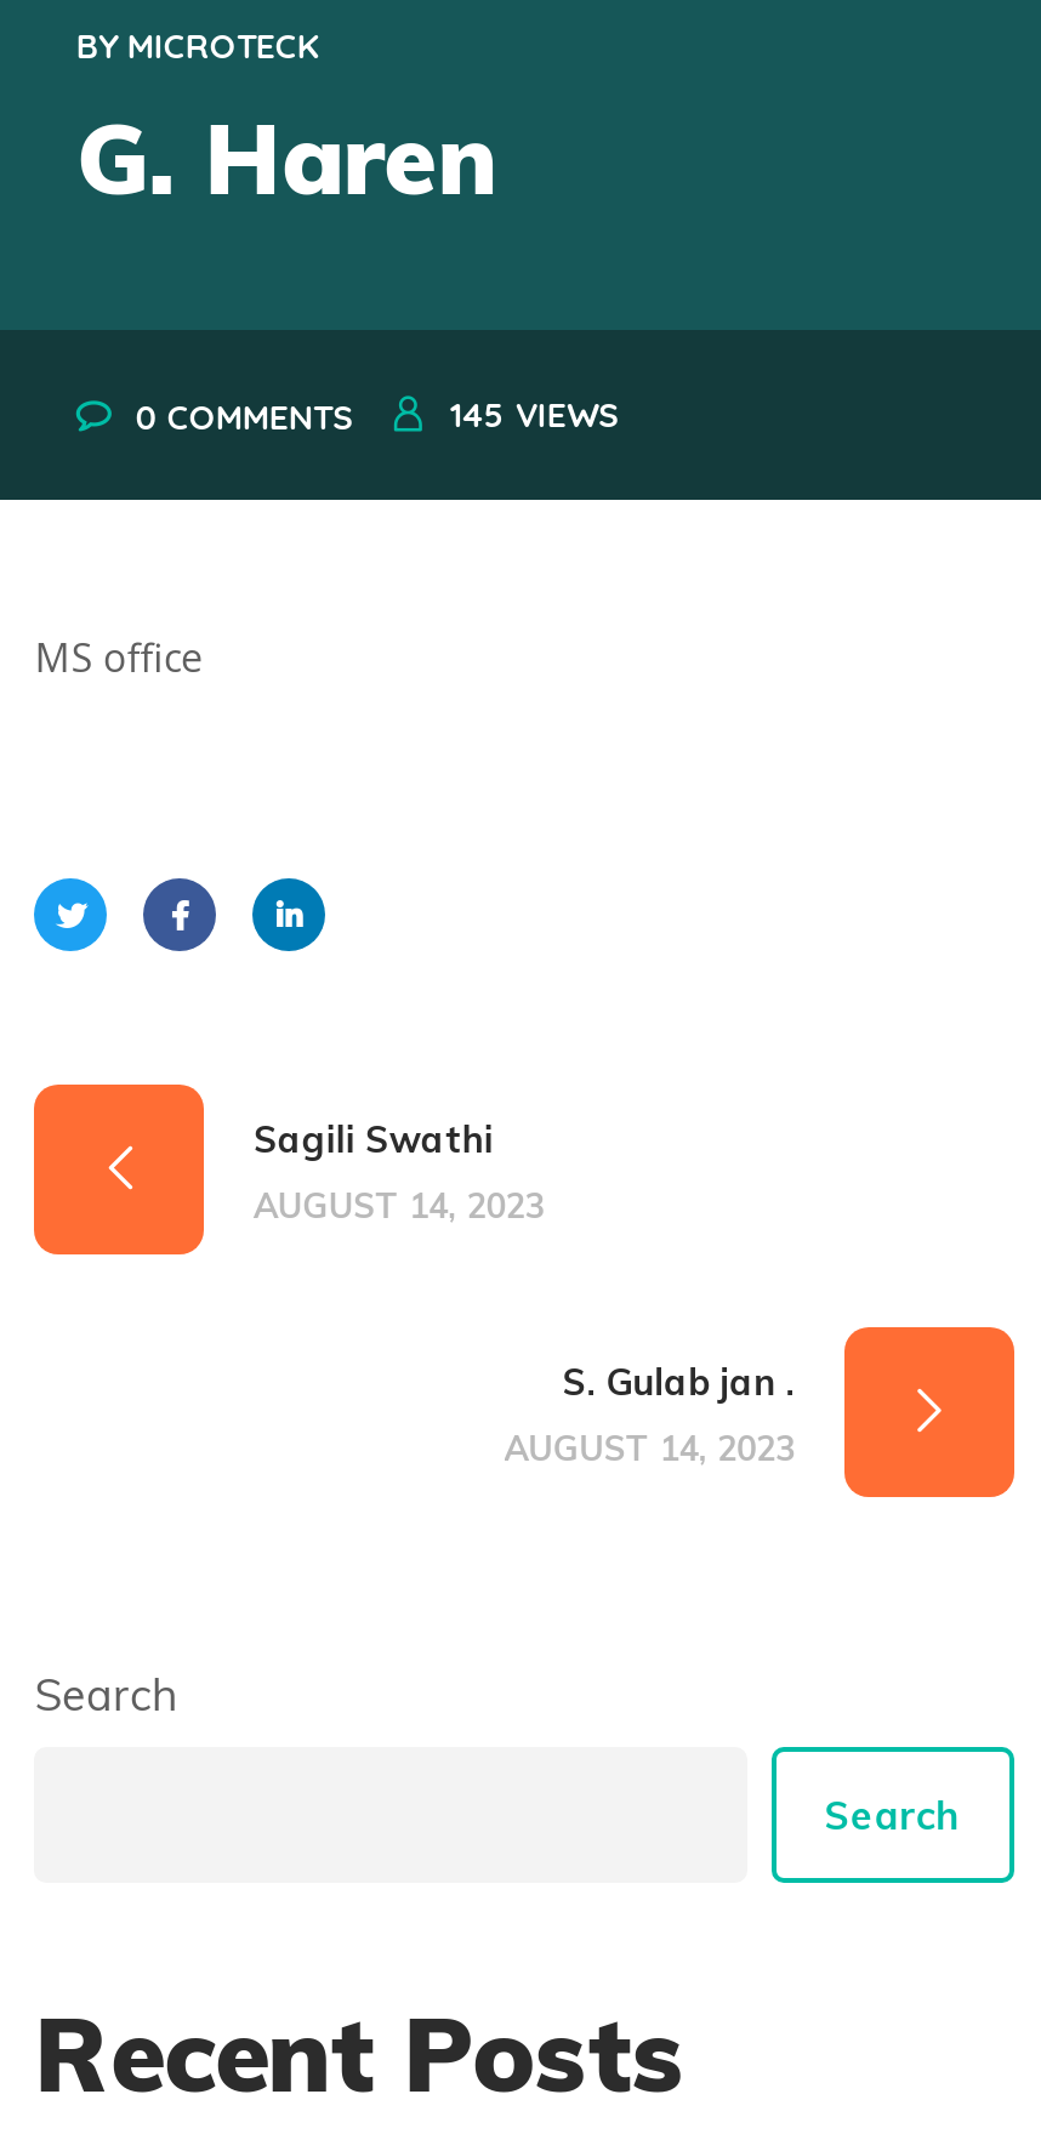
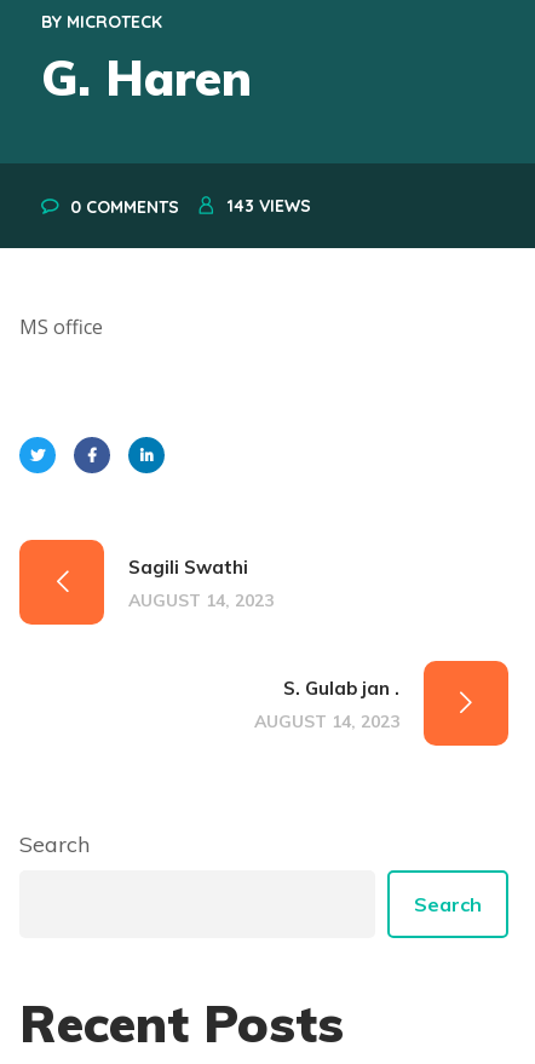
[450,392,620,436] 145 VIEWS -> [227,195,311,216] 143 VIEWS

